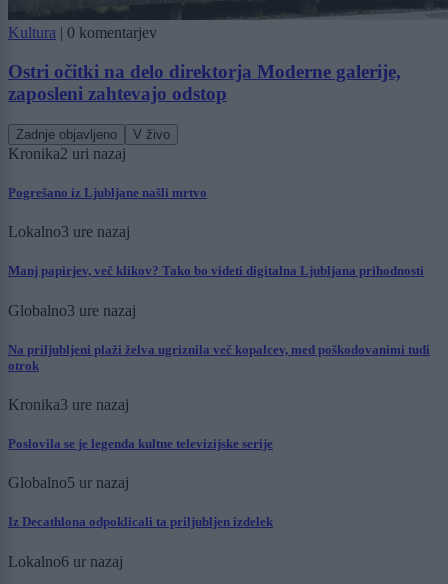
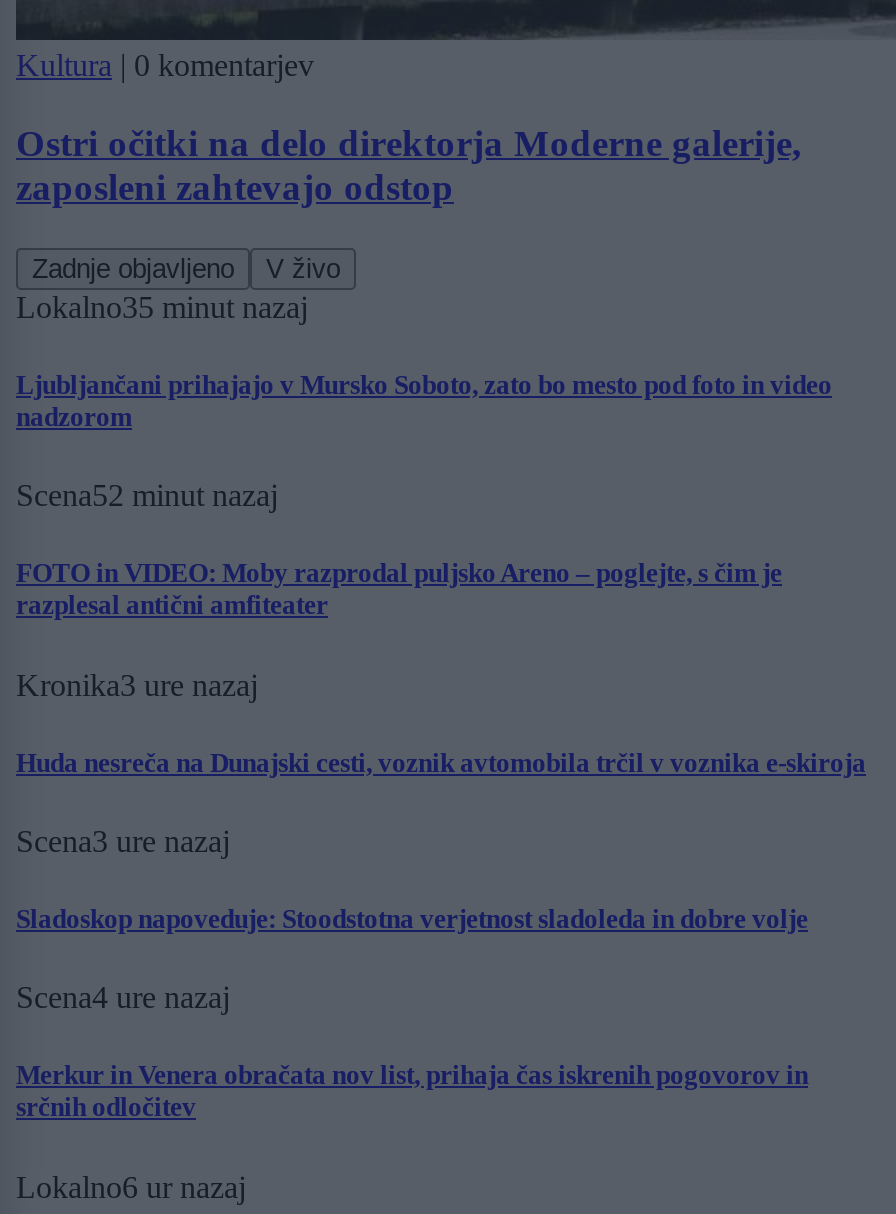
[8,145,430,373] Kronika2 uri nazaj | Pogrešano iz Ljubljane našli mrtvo | Lokalno3 ure nazaj | Manj papirjev, več klikov? Tako bo videti digitalna Ljubljana prihodnosti | Globalno3 ure nazaj | Na priljubljeni plaži želva ugriznila več kopalcev, med poškodovanimi tudi | otrok -> [16,290,832,621] Lokalno35 minut nazaj | Ljubljančani prihajajo v Mursko Soboto, zato bo mesto pod foto in video | nadzorom | Scena52 minut nazaj | FOTO in VIDEO: Moby razprodal puljsko Areno – poglejte, s čim je | razplesal antični amfiteater
moved [8,396,129,413] -> [16,667,258,701]: Kronika3 ure nazaj
[8,436,273,529] Poslovila se je legenda kultne televizijske serije | Globalno5 ur nazaj | Iz Decathlona odpoklicali ta priljubljen izdelek -> [16,748,866,1123] Huda nesreča na Dunajski cesti, voznik avtomobila trčil v voznika e-skiroja | Scena3 ure nazaj | Sladoskop napoveduje: Stoodstotna verjetnost sladoleda in dobre volje | Scena4 ure nazaj | Merkur in Venera obračata nov list, prihaja čas iskrenih pogovorov in | srčnih odločitev

